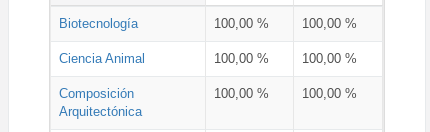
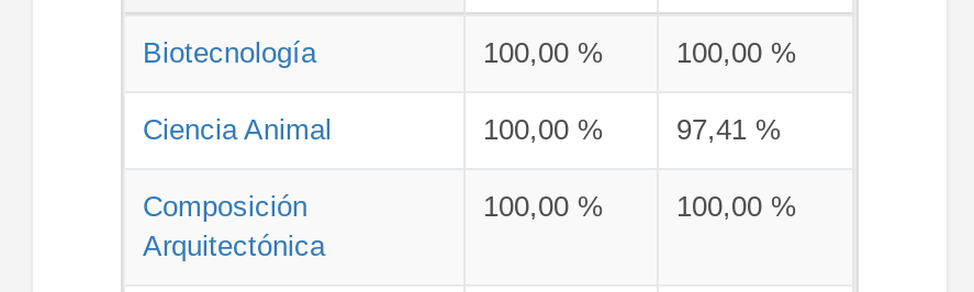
[302,50,357,65] 100,00 % -> [676,112,782,145] 97,41 %

